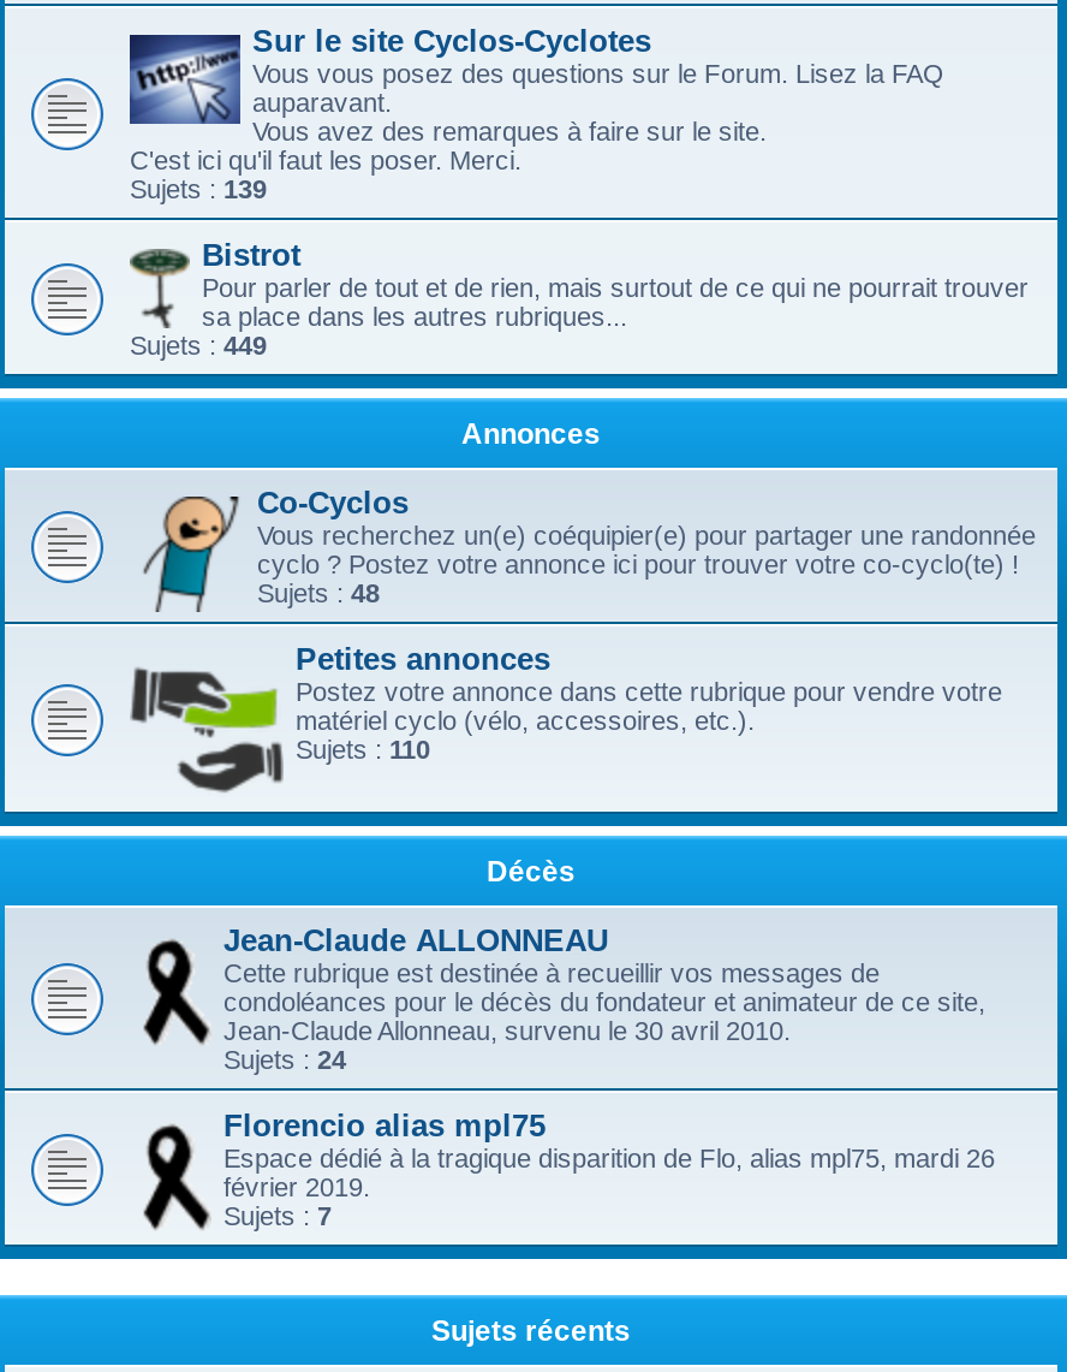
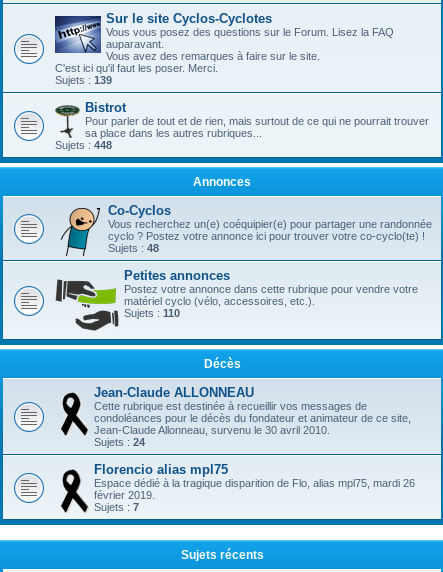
[130,331,267,360] Sujets : 449 -> [55,139,112,151] Sujets : 448

